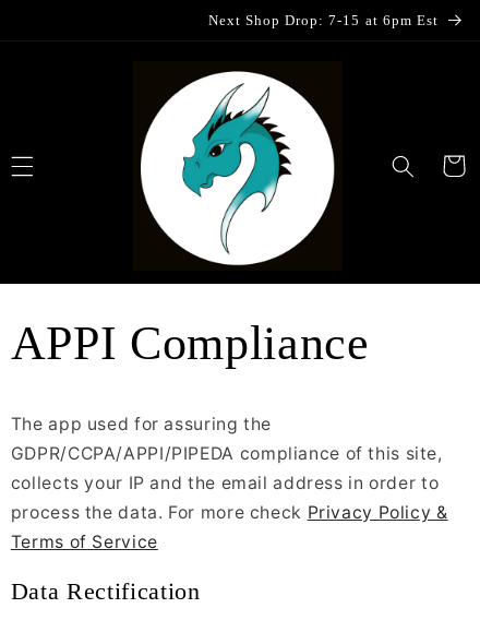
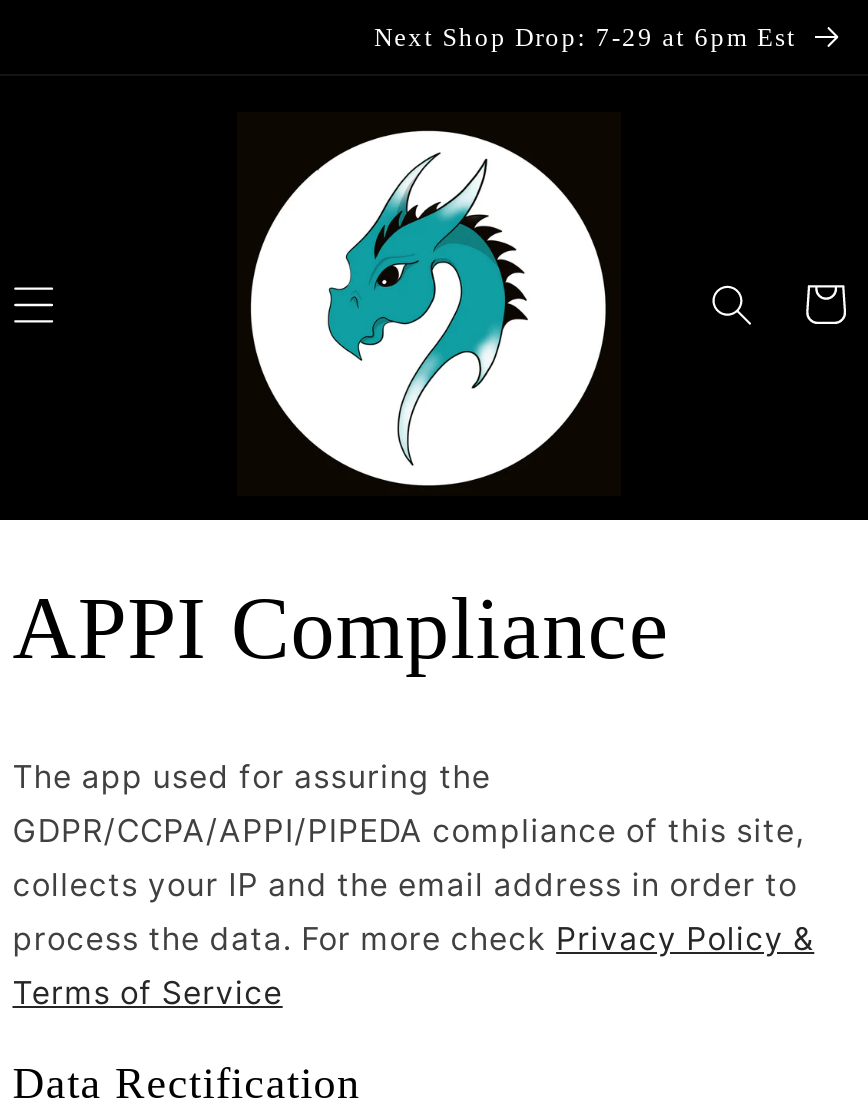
[208,11,439,28] Next Shop Drop: 7-15 at 6pm Est -> [374,21,797,51] Next Shop Drop: 7-29 at 6pm Est

